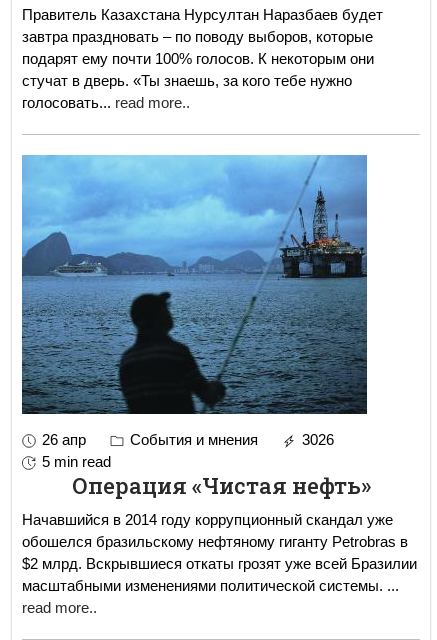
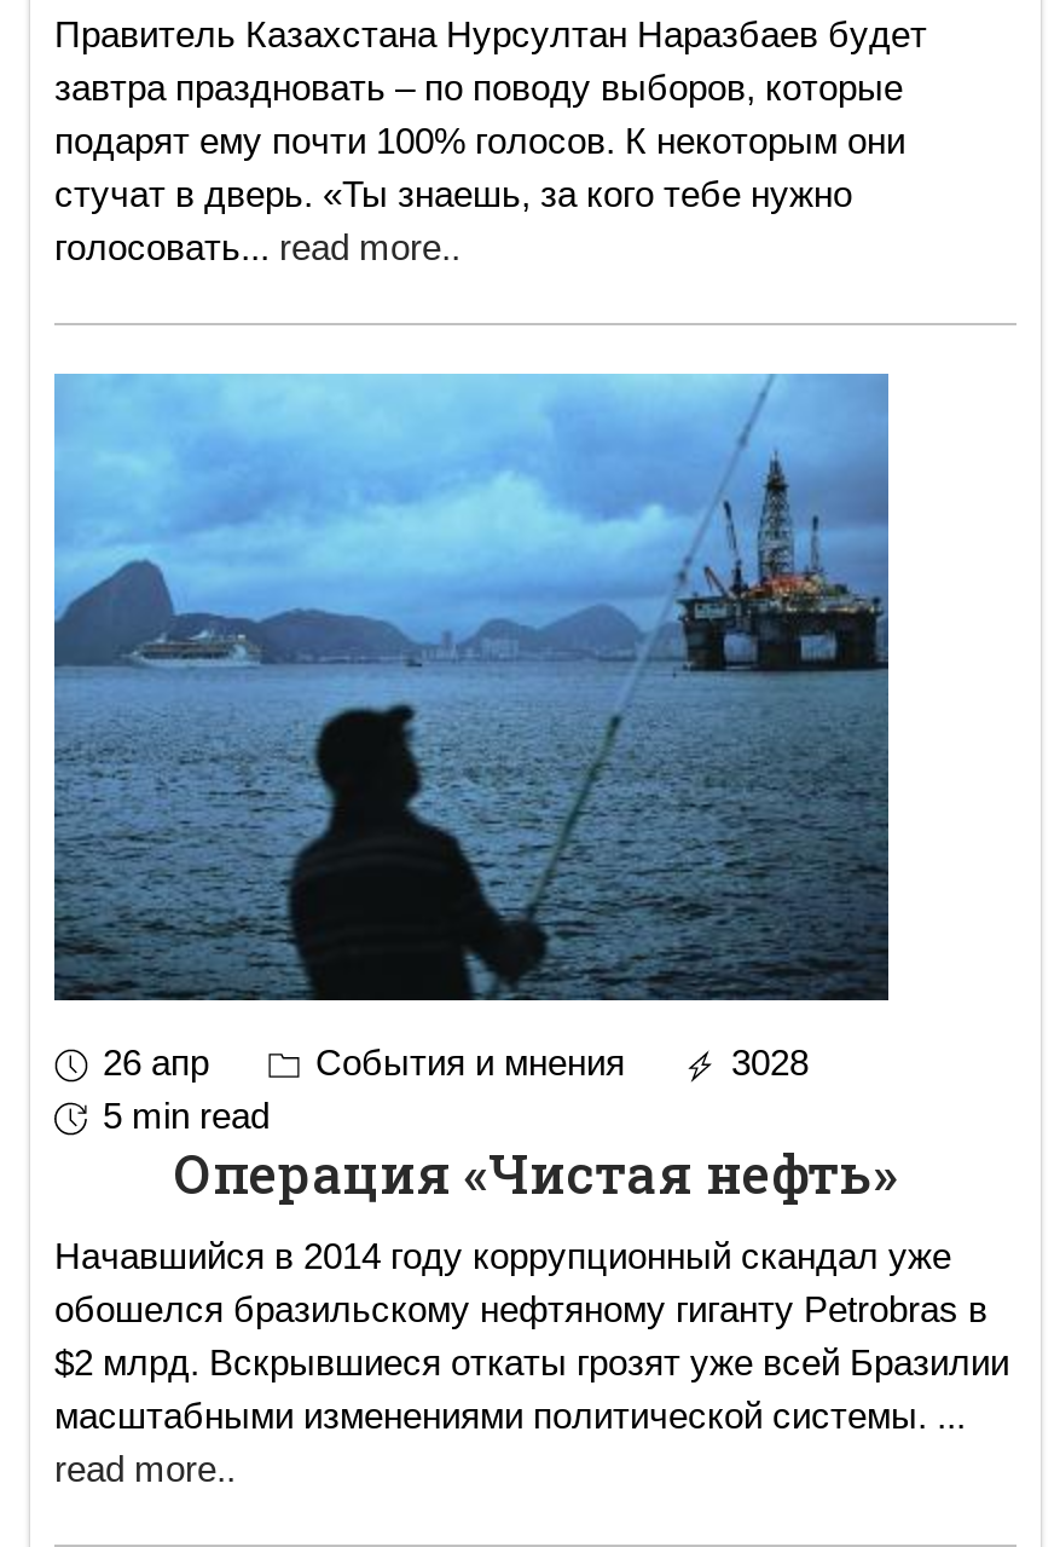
[298,431,334,448] 3026 -> [722,1041,809,1082] 3028

